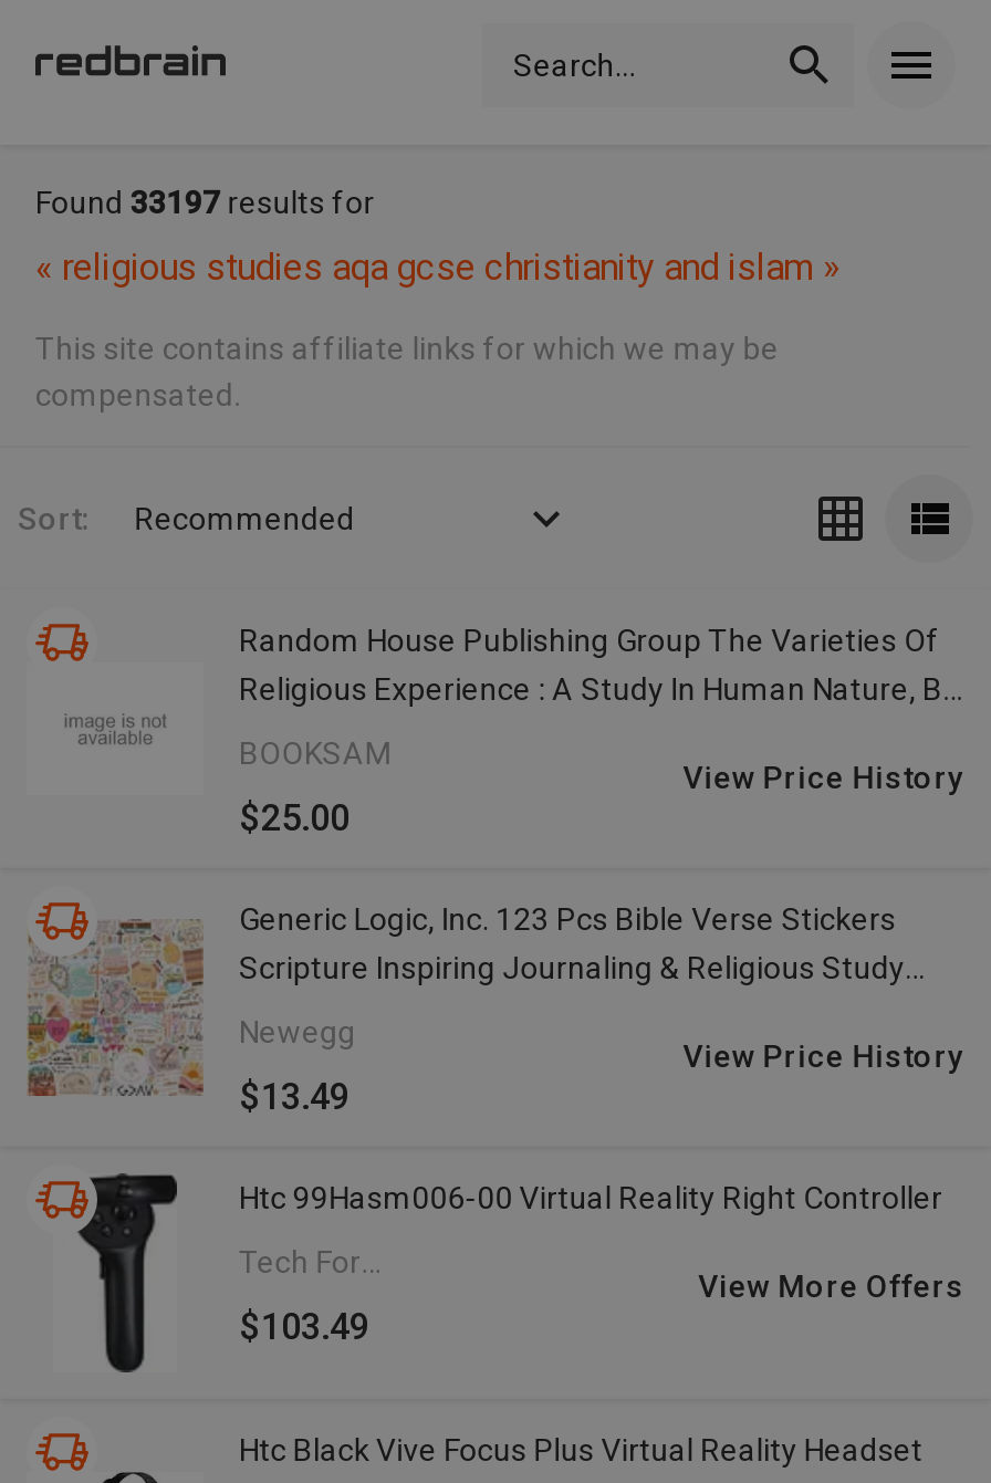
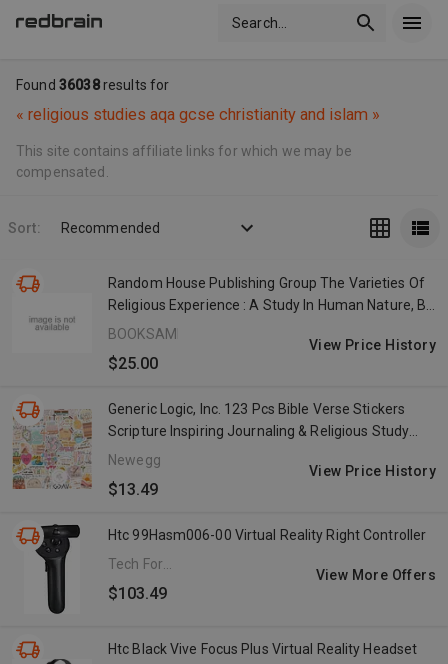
[35,185,375,220] Found 33197 results for -> [16,77,169,93] Found 36038 results for

